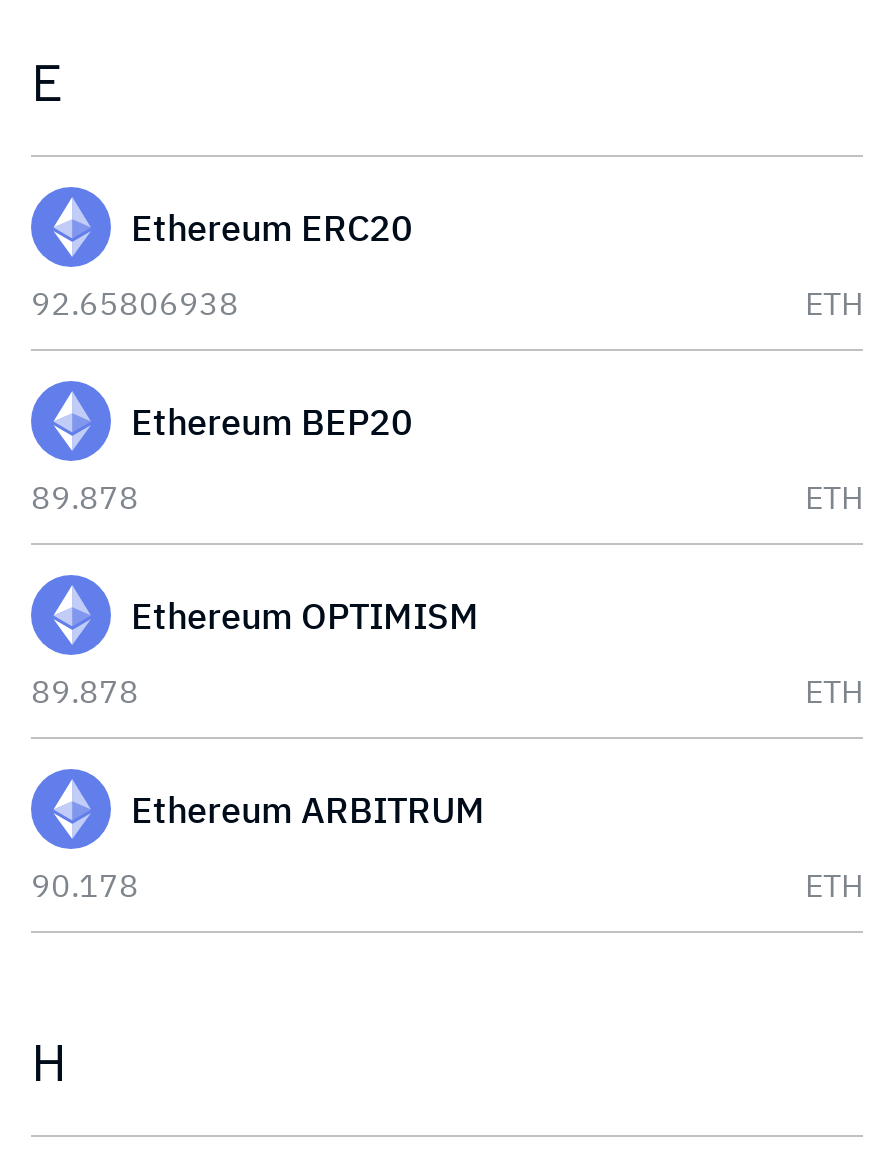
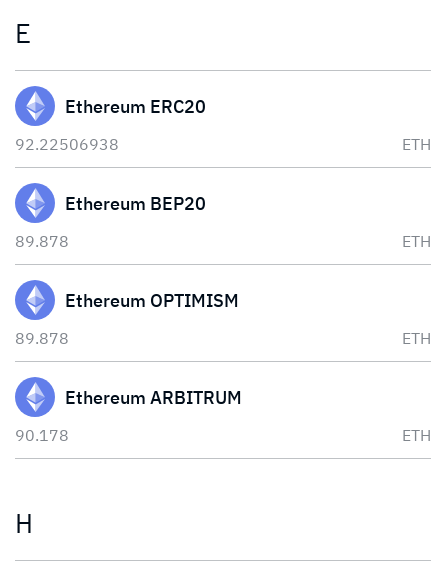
[31,283,239,323] 92.65806938 -> [15,134,119,154] 92.22506938

